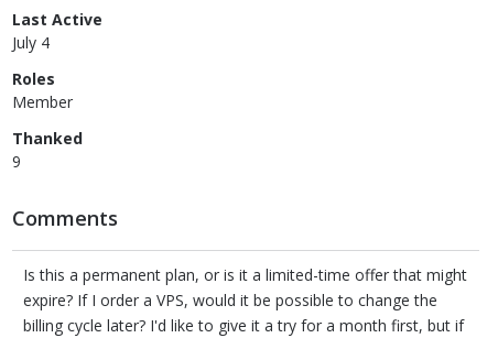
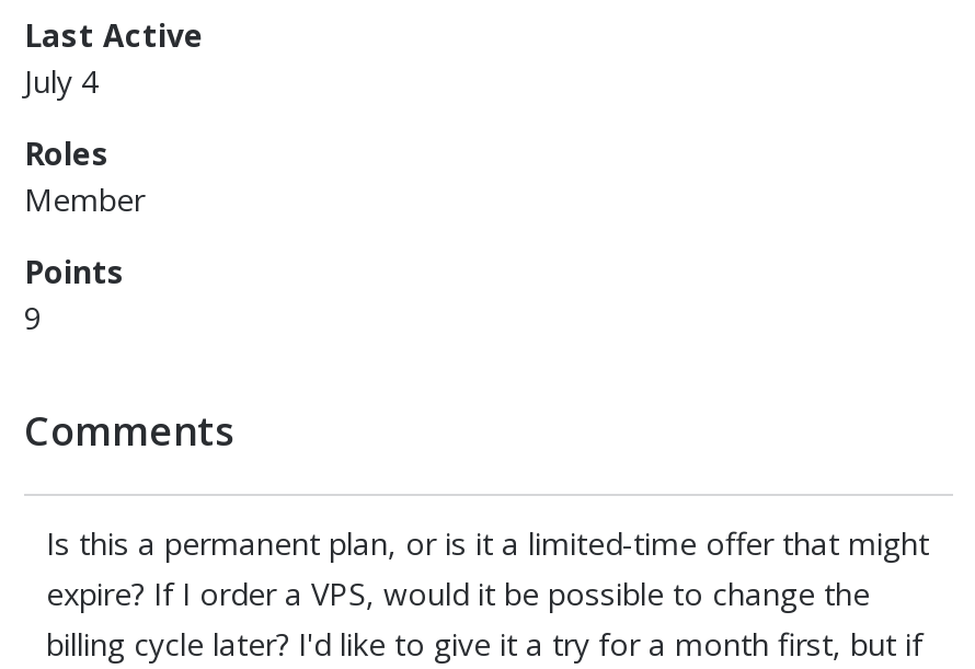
[12,128,83,149] Thanked -> [24,251,125,292] Points

